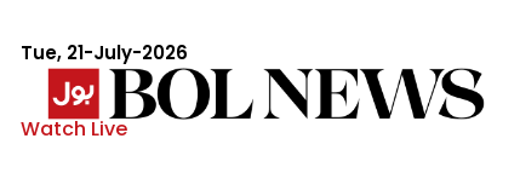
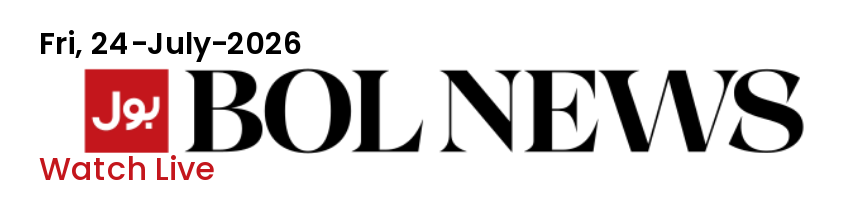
[21,40,188,65] Tue, 21-July-2026 -> [39,22,303,64] Fri, 24-July-2026

